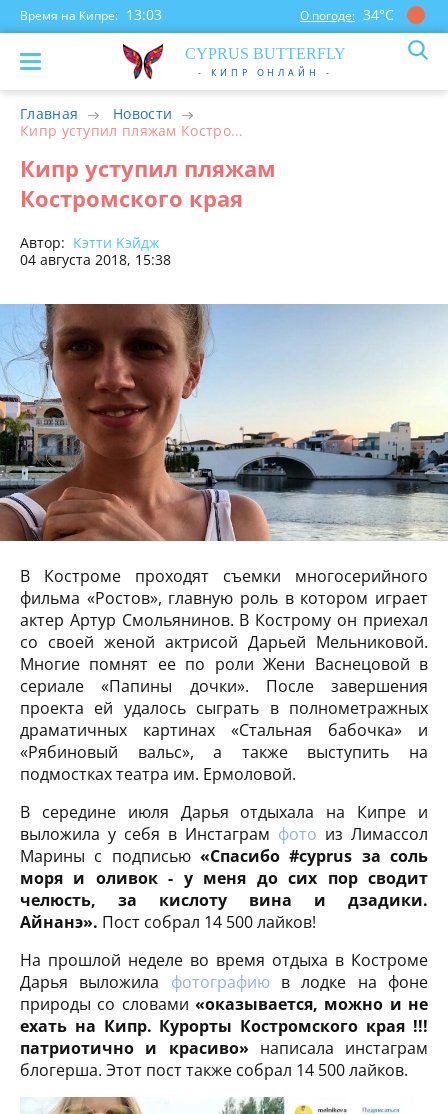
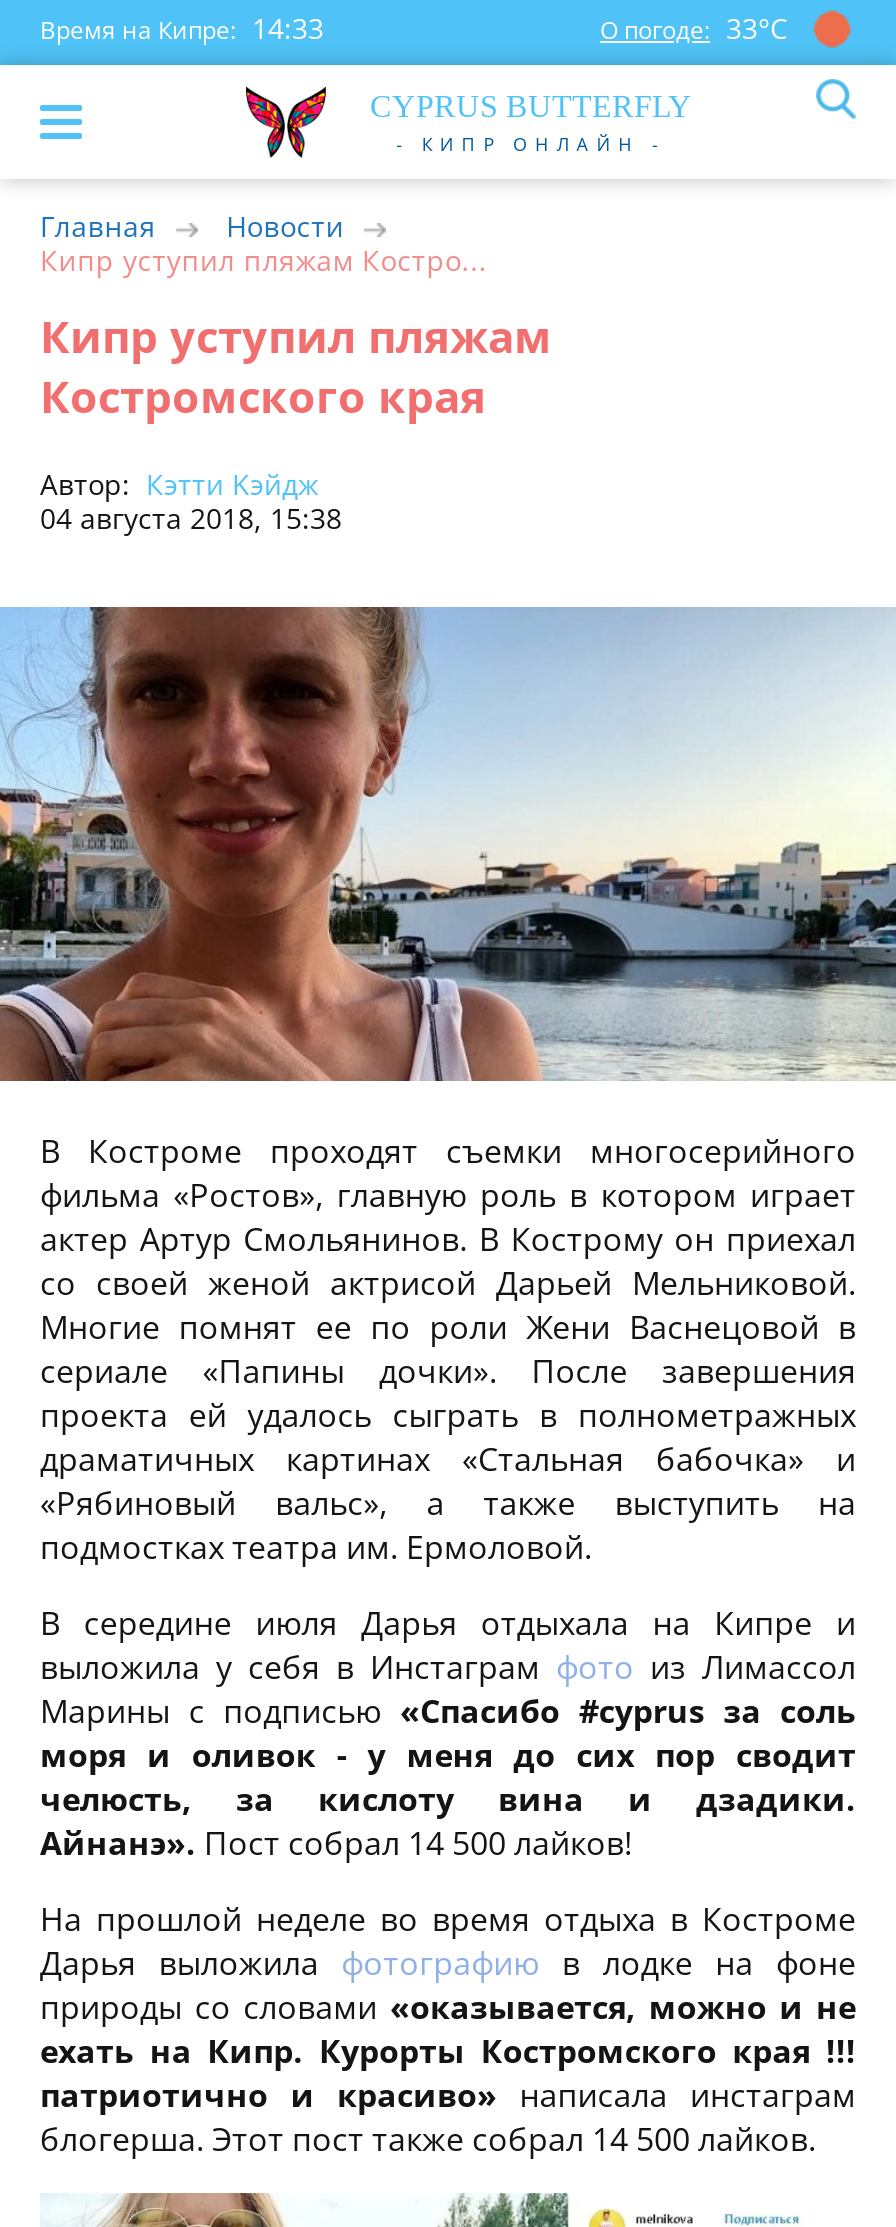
[20,5,162,24] Время на Кипре: 13:03 -> [40,9,324,47] Время на Кипре: 14:33
[300,5,394,24] О погоде: 34°С -> [600,9,788,47] О погоде: 33°С

